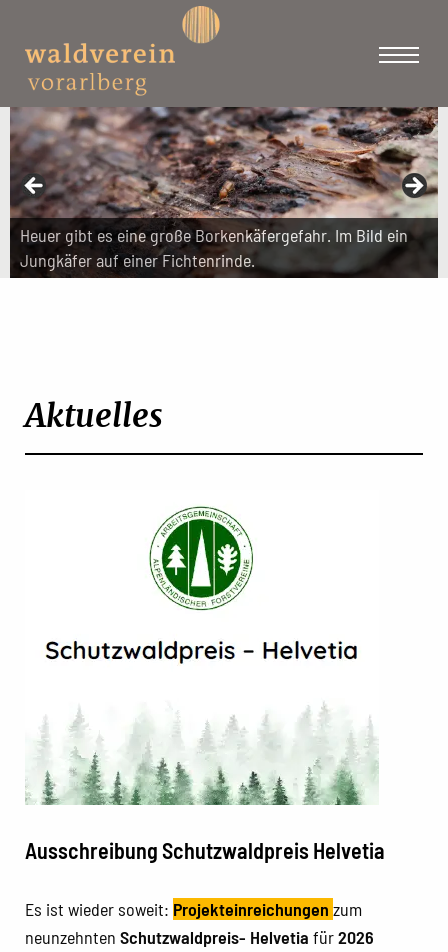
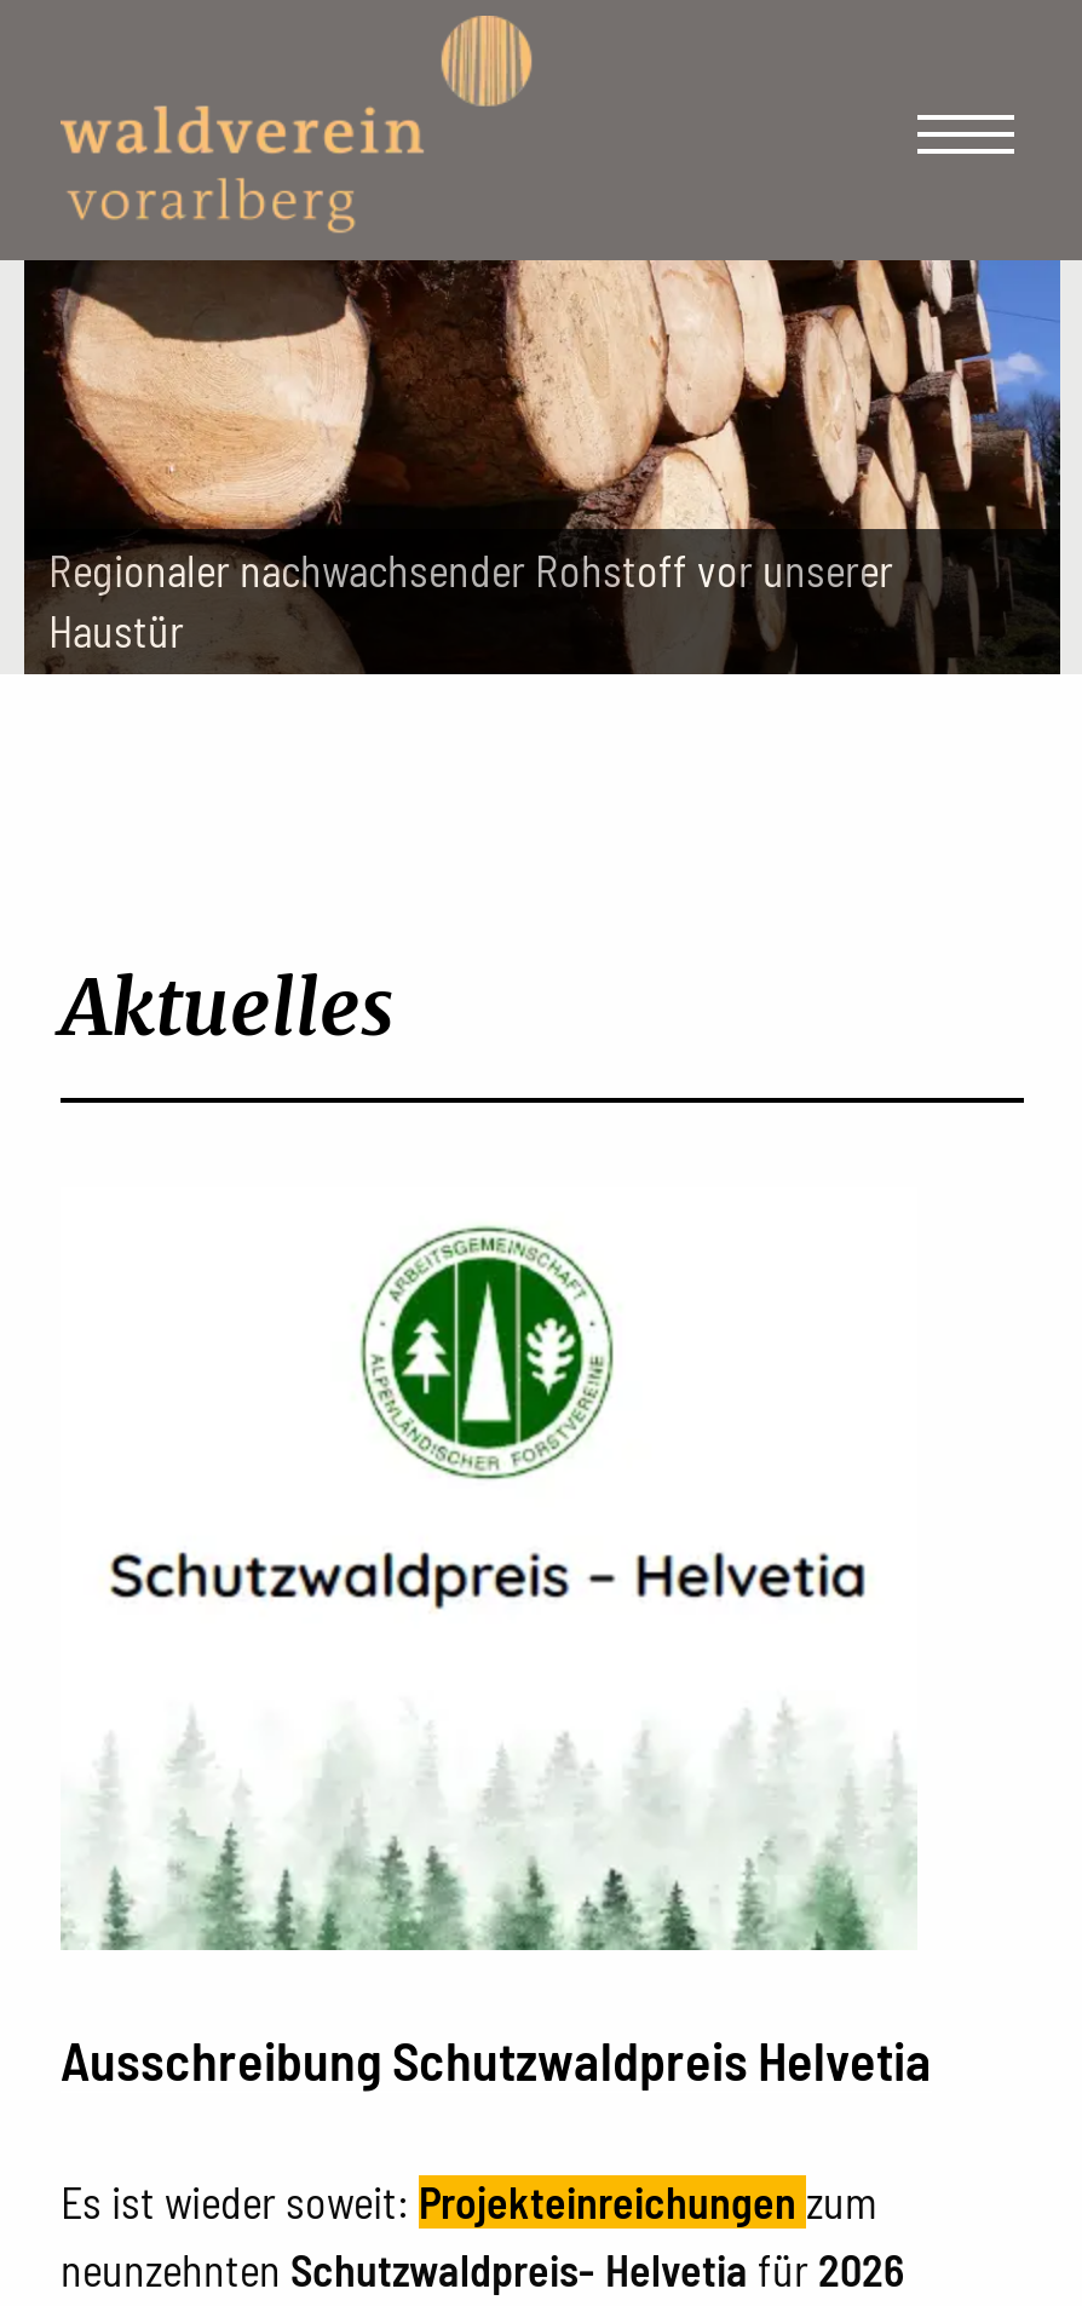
[9,106,439,277] [image] | Heuer gibt es eine große Borkenkäfergefahr. Im Bild ein | Jungkäfer auf einer Fichtenrinde. -> [22,258,1063,674] [image] | Regionaler nachwachsender Rohstoff vor unserer | Haustür

